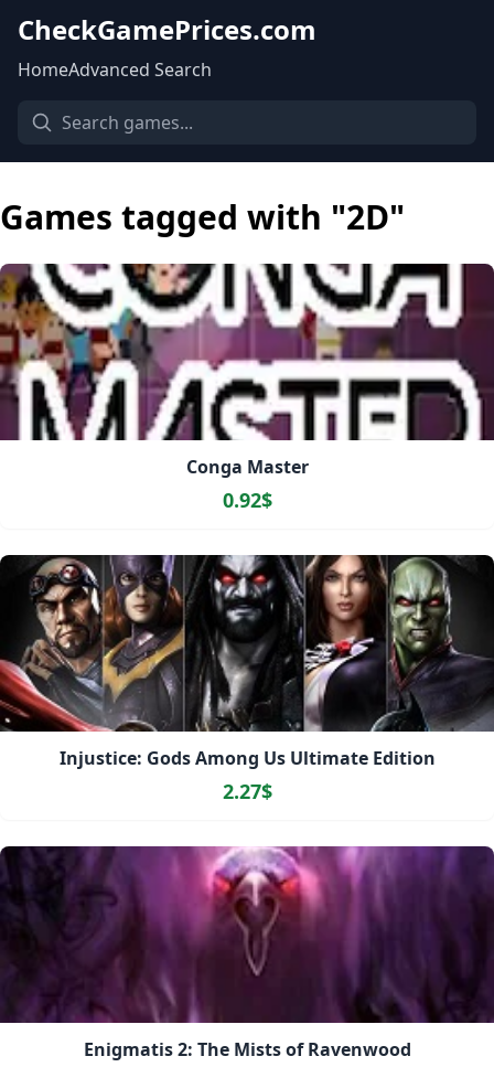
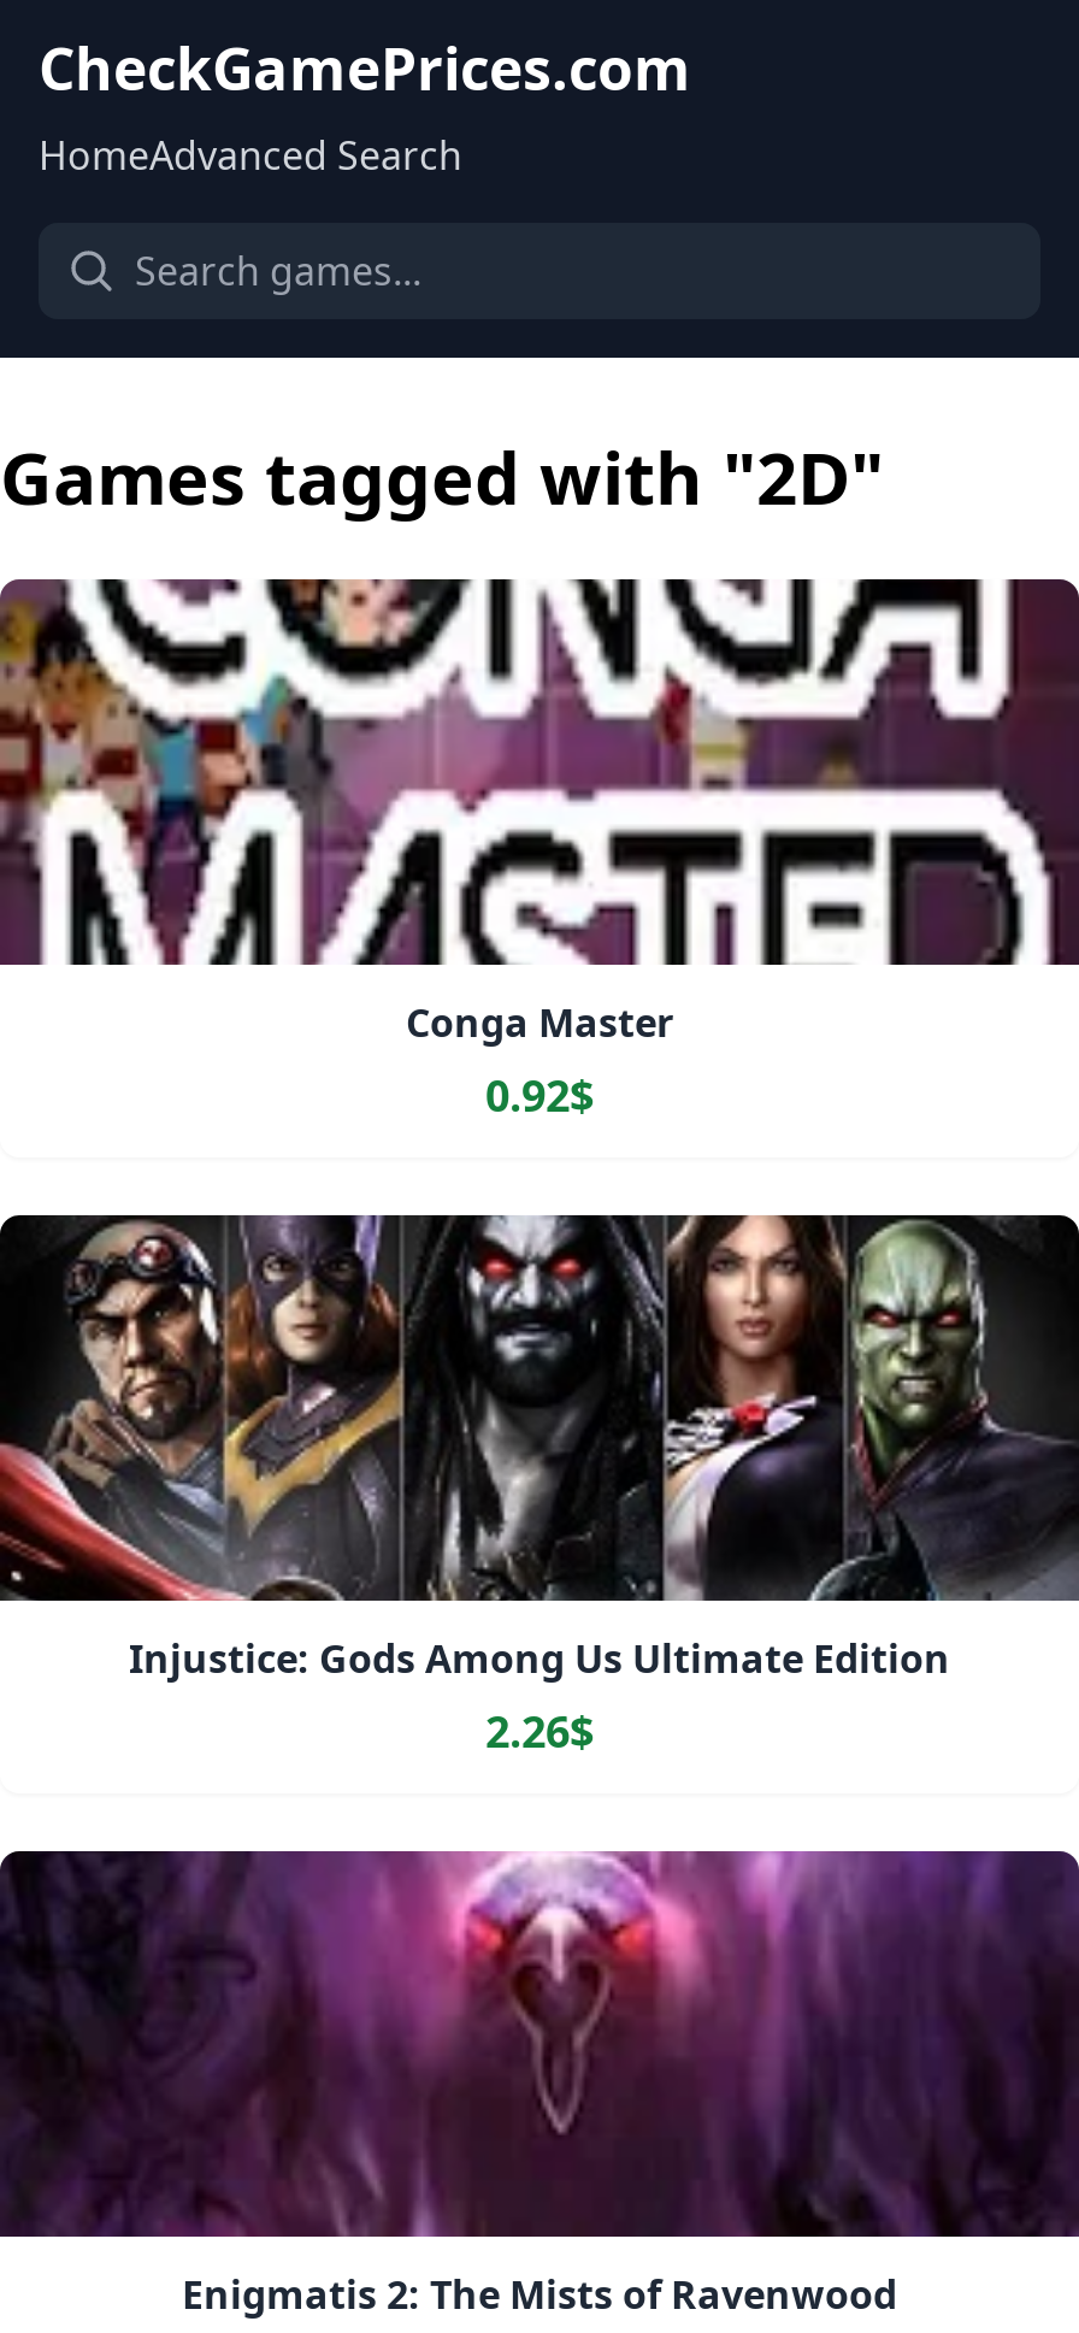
[222,778,272,804] 2.27$ -> [485,1702,594,1760] 2.26$

